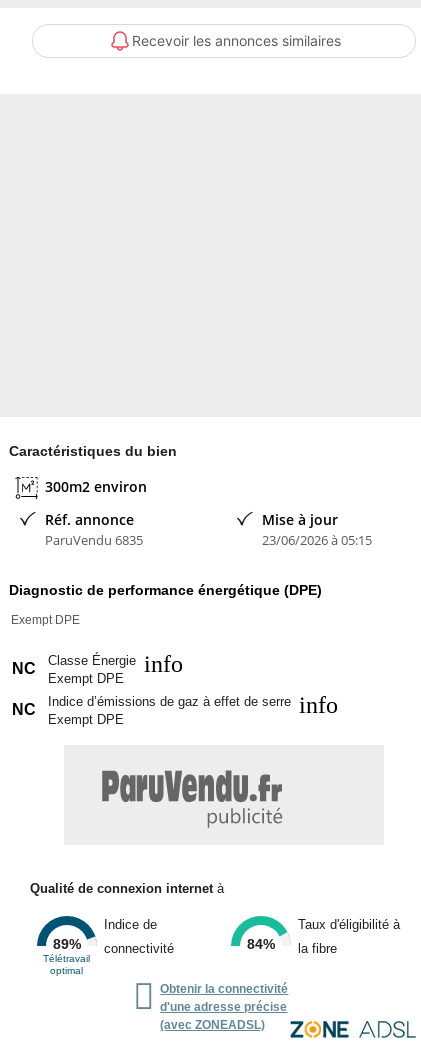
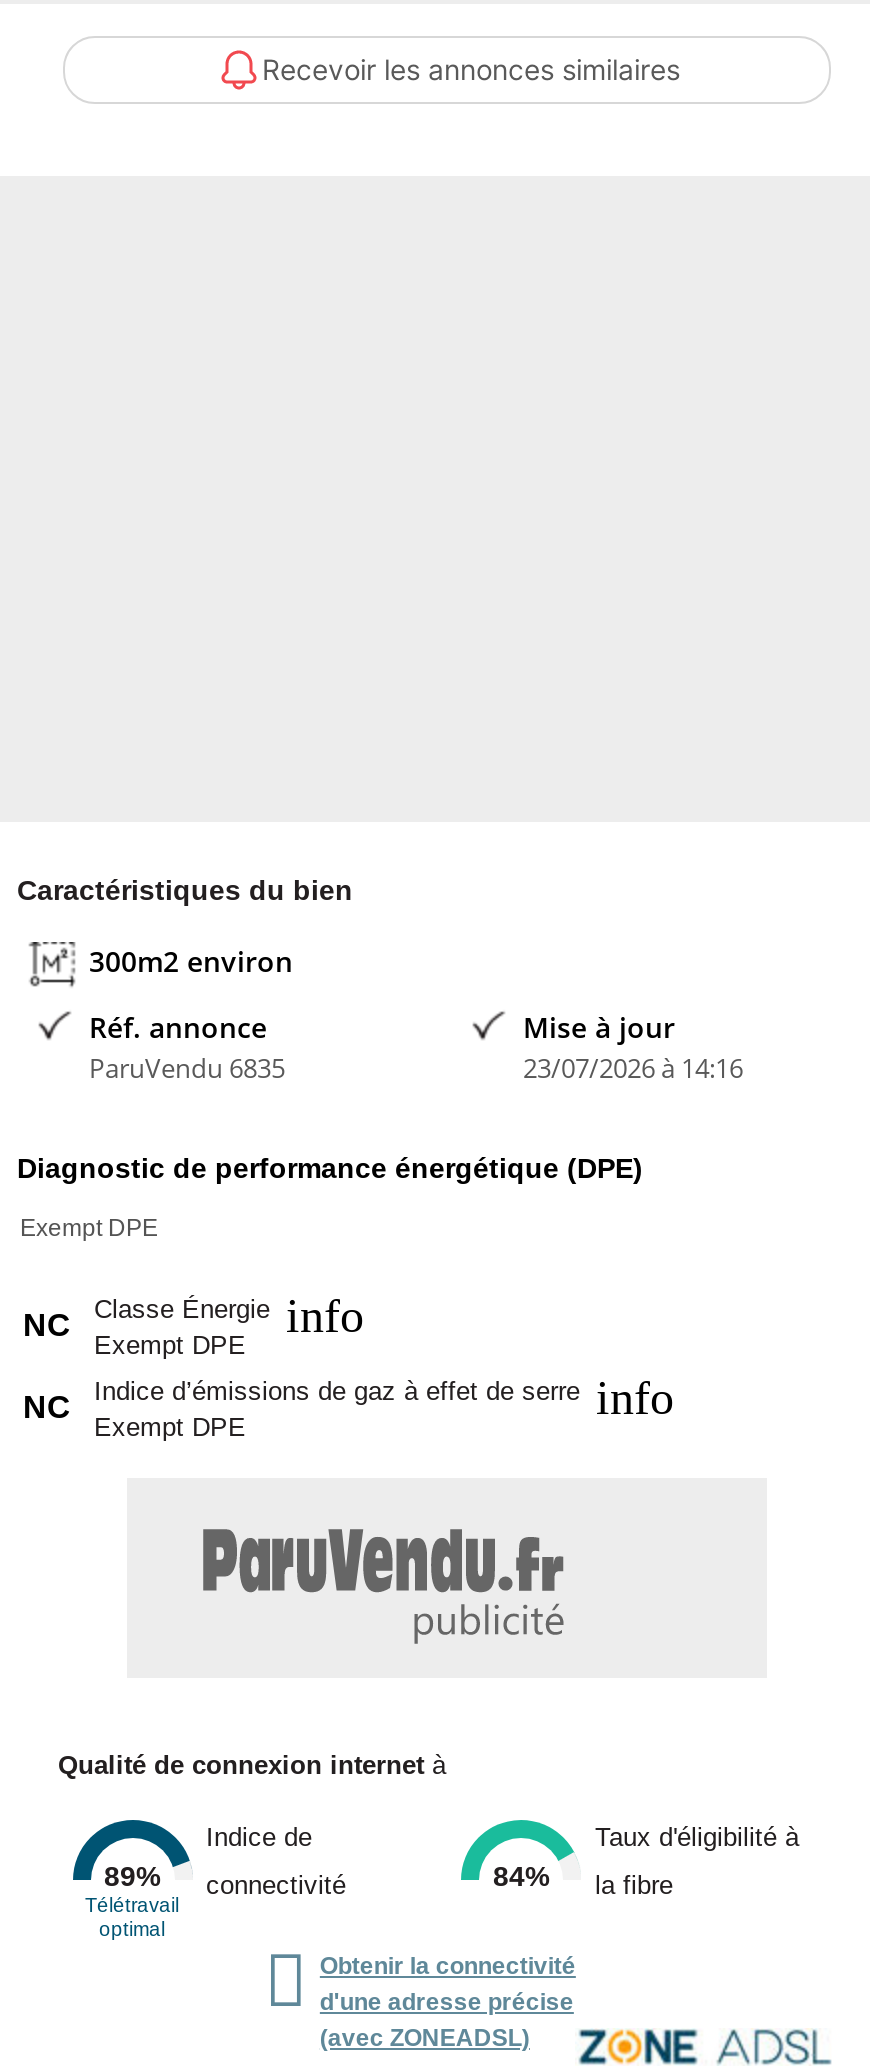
[262,531,372,549] 23/06/2026 à 05:15 -> [523,1050,743,1086] 23/07/2026 à 14:16

